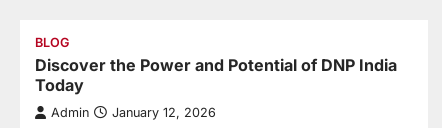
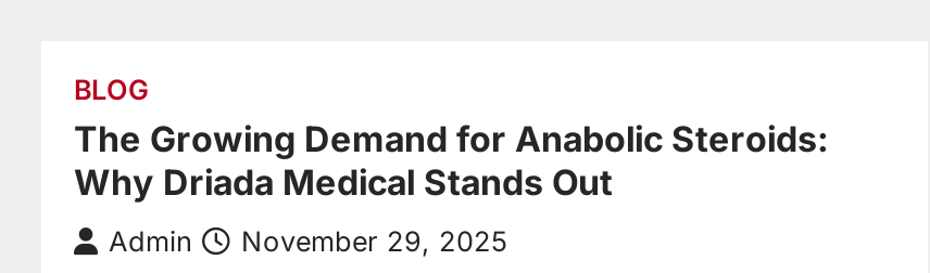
[35,55,397,95] Discover the Power and Potential of DNP India | Today -> [74,116,828,203] The Growing Demand for Anabolic Steroids: | Why Driada Medical Stands Out
[51,105,216,120] Admin January 12, 2026 -> [109,224,506,257] Admin November 29, 2025

